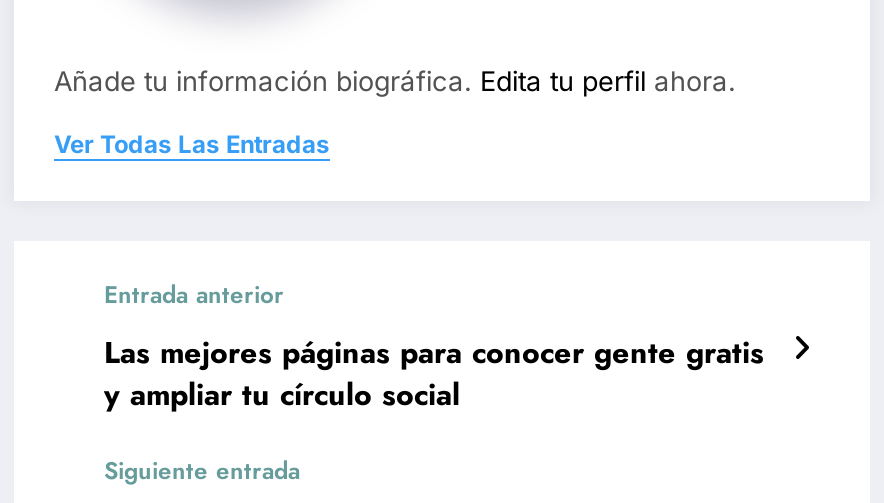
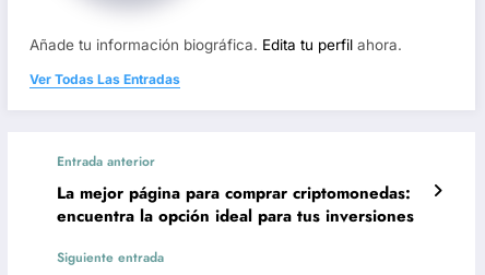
[104,332,764,418] Las mejores páginas para conocer gente gratis | y ampliar tu círculo social -> [57,181,414,228] La mejor página para comprar criptomonedas: | encuentra la opción ideal para tus inversiones

